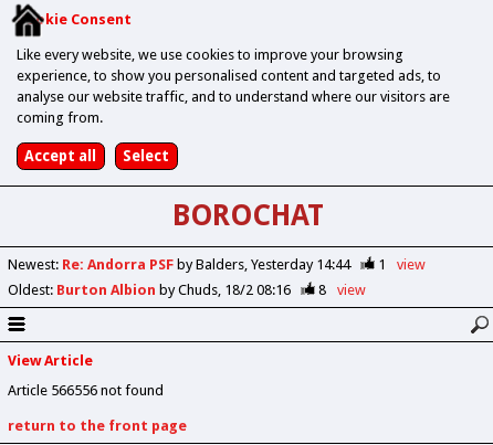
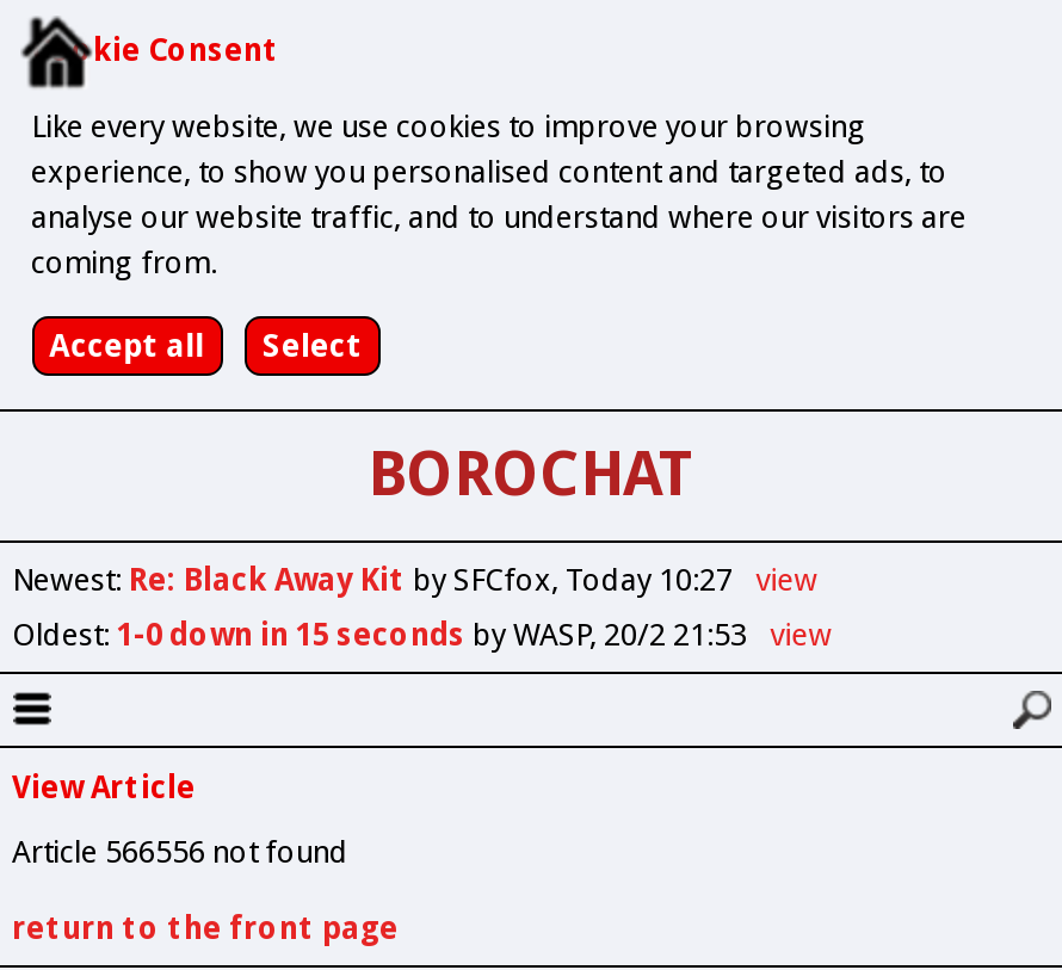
[7,257,386,273] Newest: Re: Andorra PSF by Balders Yesterday 14:44 | 1 -> [12,563,733,598] Newest: Re: Black Away Kit by SFCfox Today 10:27
[7,281,326,298] Oldest: Burton Albion by Chuds 18/2 08:16 | 8 -> [12,616,747,652] Oldest: 1-0 down in 15 seconds by WASP 20/2 21:53

